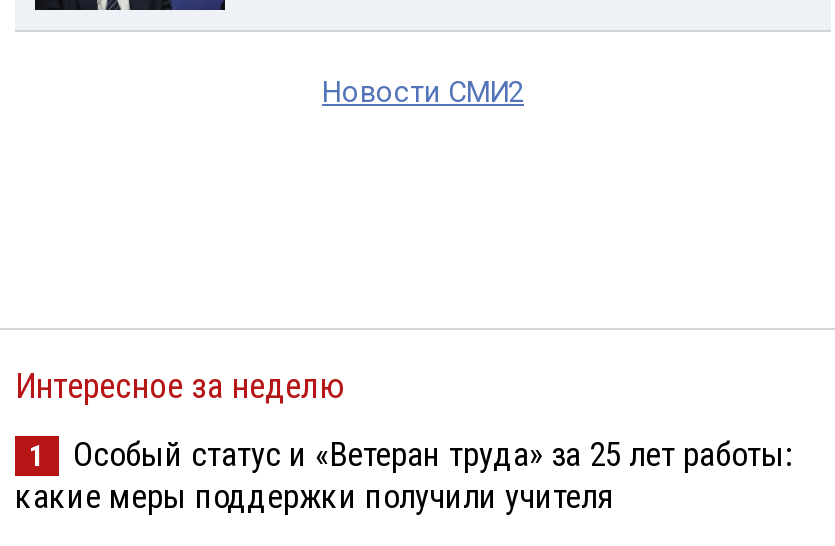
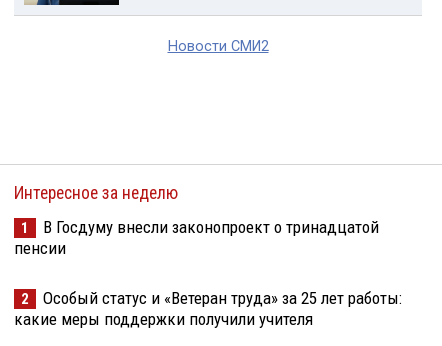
none -> [14,217,379,308] В Госдуму внесли законопроект о тринадцатой | пенсии | 2

